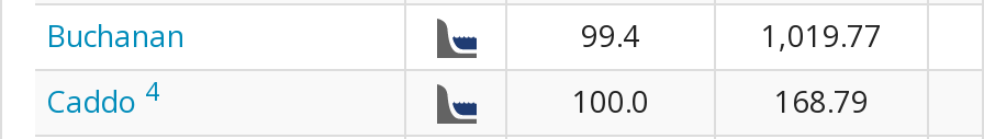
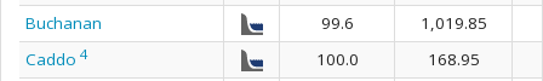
[581,16,640,55] 99.4 -> [321,12,353,33] 99.6
[761,16,882,55] 1,019.77 -> [420,12,487,33] 1,019.85
[774,81,869,121] 168.79 -> [427,48,479,70] 168.95

